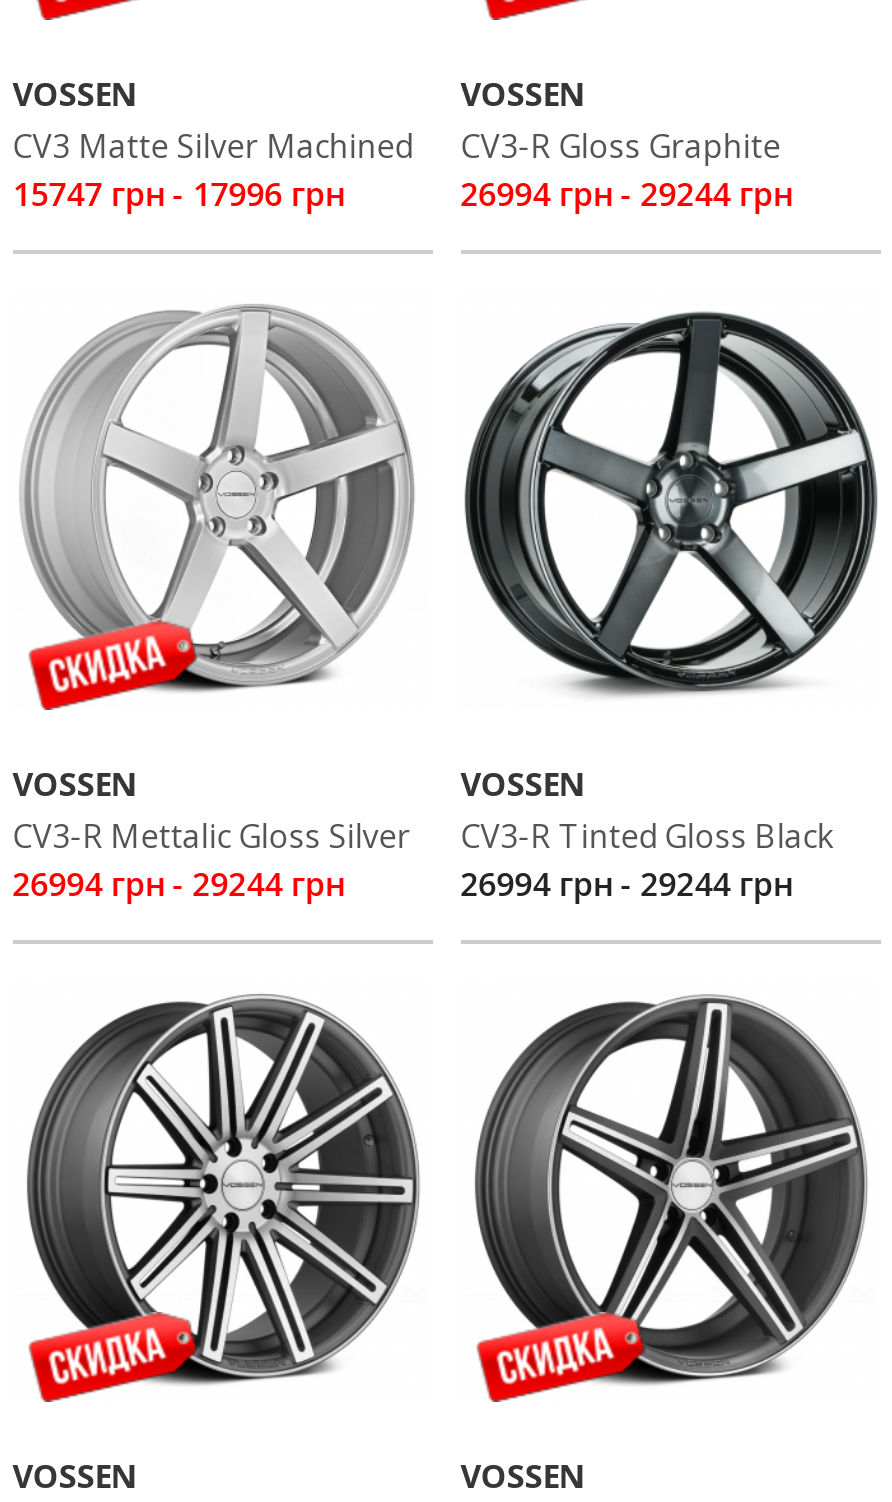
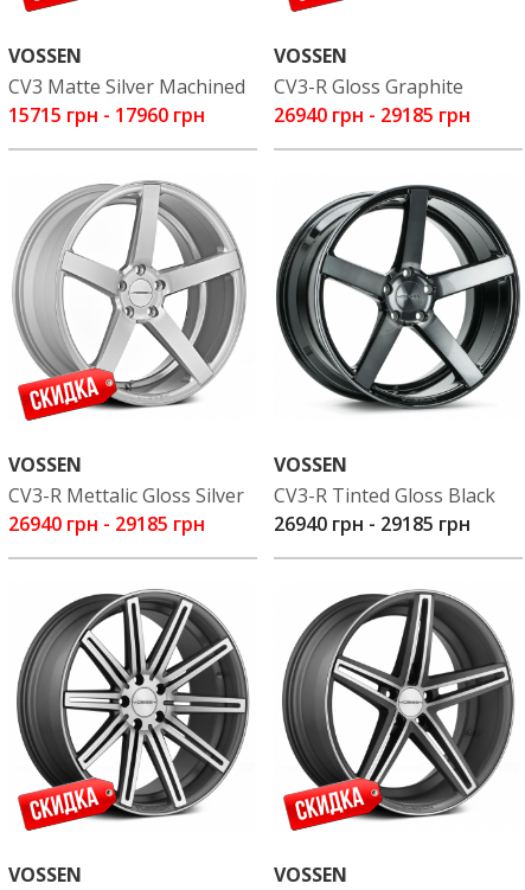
[12,171,344,215] 15747 грн - 17996 грн -> [8,101,205,128] 15715 грн - 17960 грн
[460,171,792,215] 26994 грн - 29244 грн -> [273,101,470,128] 26940 грн - 29185 грн
[12,862,344,906] 26994 грн - 29244 грн -> [8,511,205,537] 26940 грн - 29185 грн
[460,862,792,906] 26994 грн - 29244 грн -> [273,511,470,537] 26940 грн - 29185 грн

